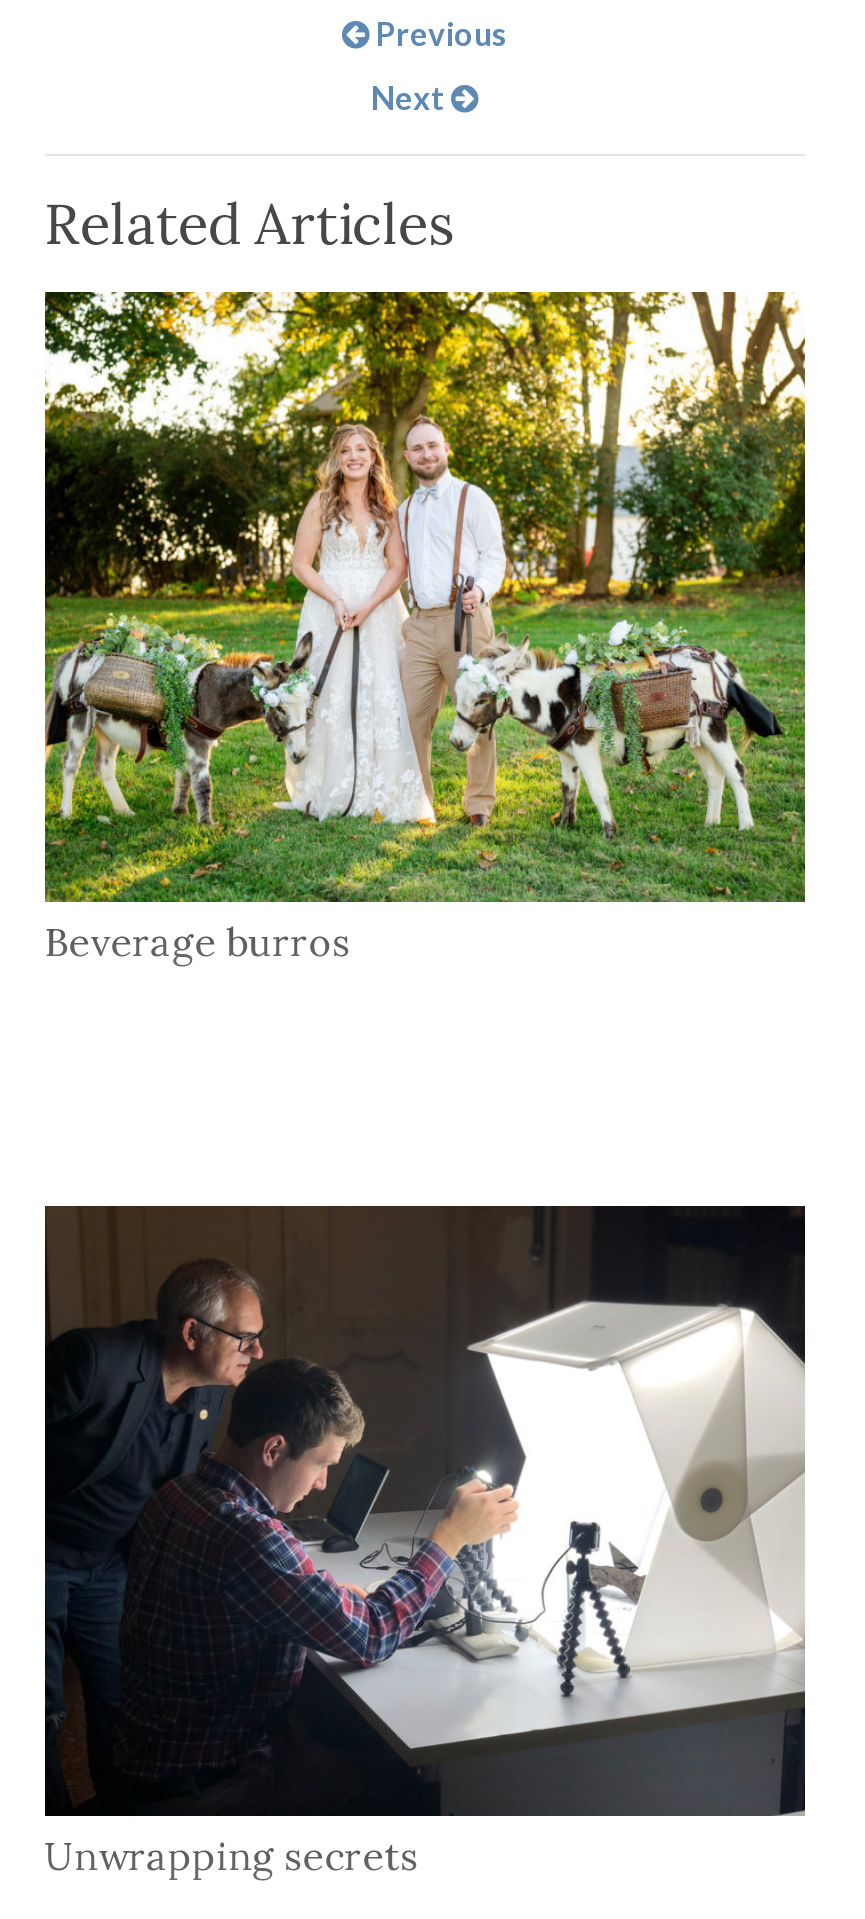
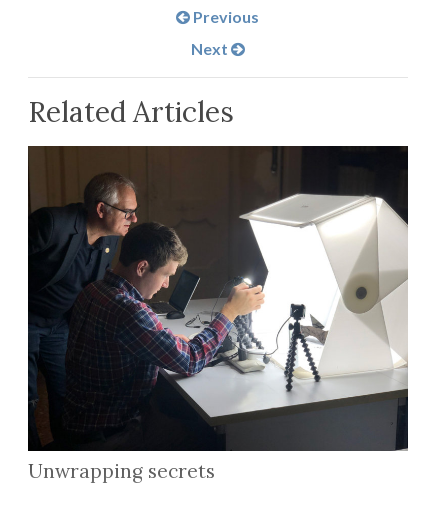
[43,290,807,966] [image] | Beverage burros -> none

